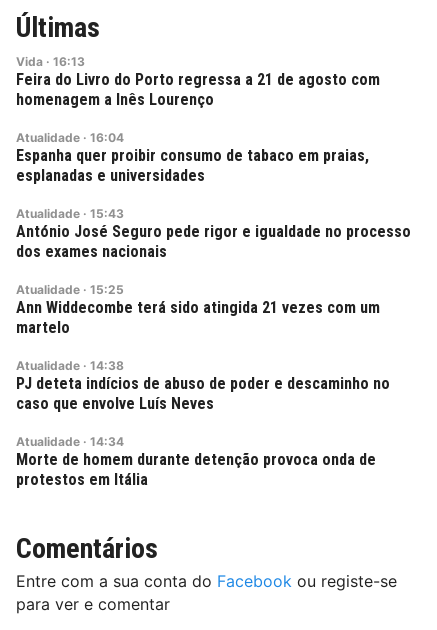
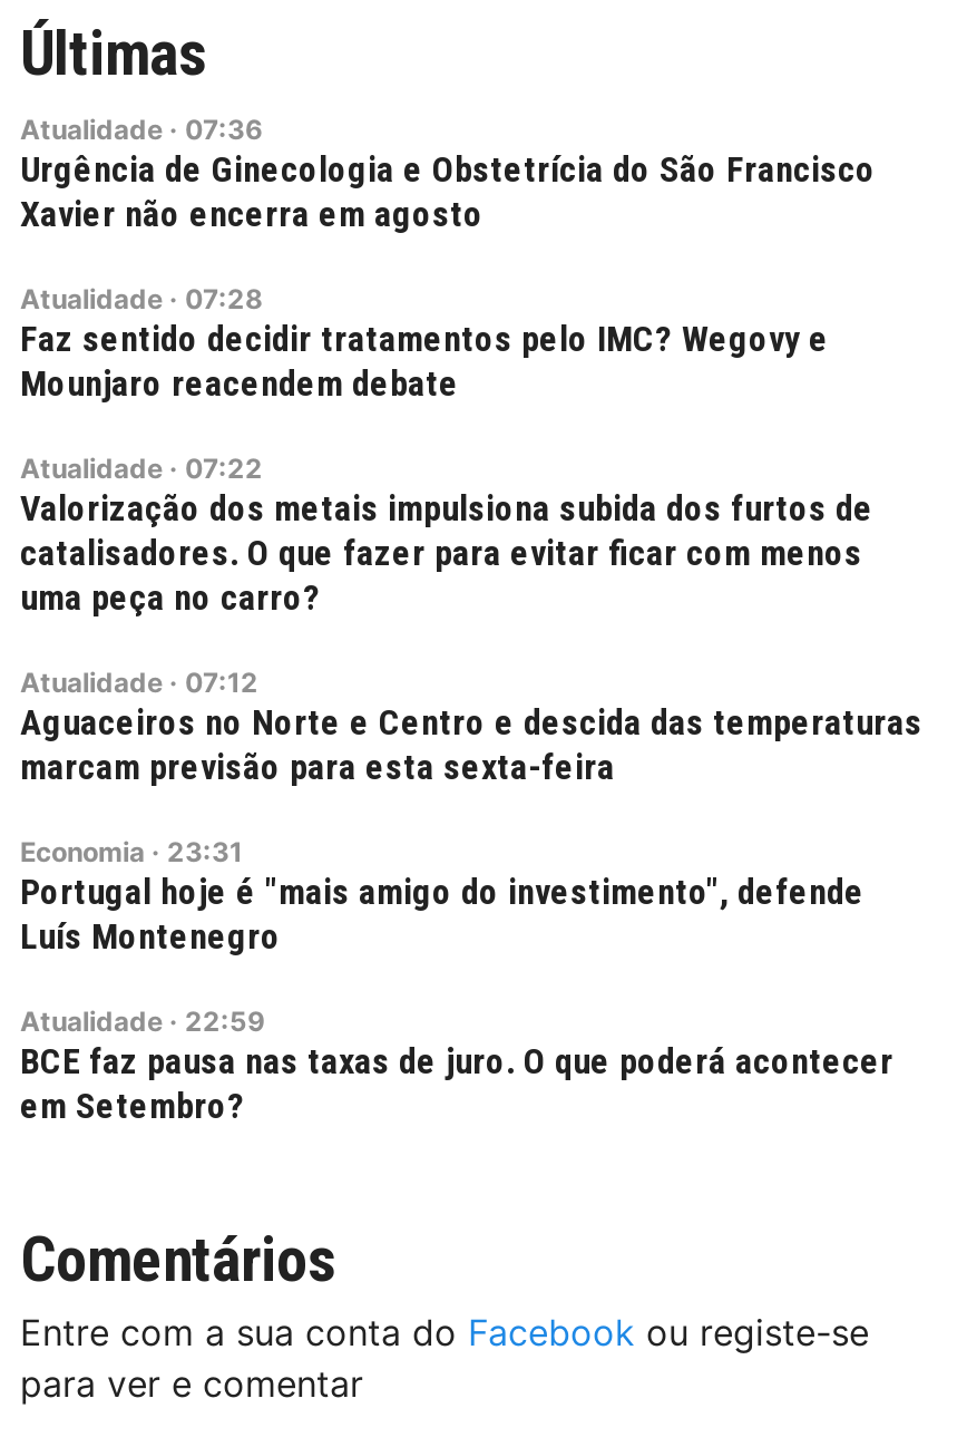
[16,54,380,109] Vida · 16:13 | Feira do Livro do Porto regressa a 21 de agosto com | homenagem a Inês Lourenço -> [20,112,876,235] Atualidade · 07:36 | Urgência de Ginecologia e Obstetrícia do São Francisco | Xavier não encerra em agosto
[16,130,369,185] Atualidade · 16:04 | Espanha quer proibir consumo de tabaco em praias, | esplanadas e universidades -> [20,282,829,404] Atualidade · 07:28 | Faz sentido decidir tratamentos pelo IMC? Wegovy e | Mounjaro reacendem debate
[16,206,411,261] Atualidade · 15:43 | António José Seguro pede rigor e igualdade no processo | dos exames nacionais -> [20,451,873,618] Atualidade · 07:22 | Valorização dos metais impulsiona subida dos furtos de | catalisadores. O que fazer para evitar ficar com menos | uma peça no carro?
[16,282,380,337] Atualidade · 15:25 | Ann Widdecombe terá sido atingida 21 vezes com um | martelo -> [20,665,922,788] Atualidade · 07:12 | Aguaceiros no Norte e Centro e descida das temperaturas | marcam previsão para esta sexta-feira
[16,358,390,413] Atualidade · 14:38 | PJ deteta indícios de abuso de poder e descaminho no | caso que envolve Luís Neves -> [20,835,865,957] Economia · 23:31 | Portugal hoje é "mais amigo do investimento", defende | Luís Montenegro
[16,434,376,489] Atualidade · 14:34 | Morte de homem durante detenção provoca onda de | protestos em Itália -> [20,1004,893,1127] Atualidade · 22:59 | BCE faz pausa nas taxas de juro. O que poderá acontecer | em Setembro?

